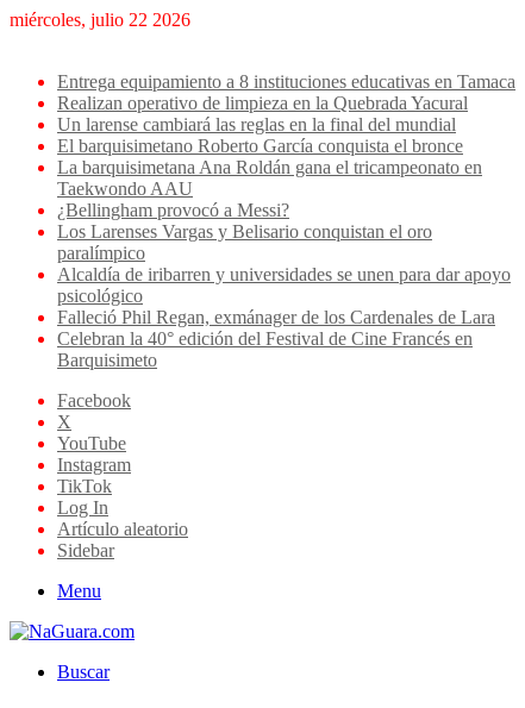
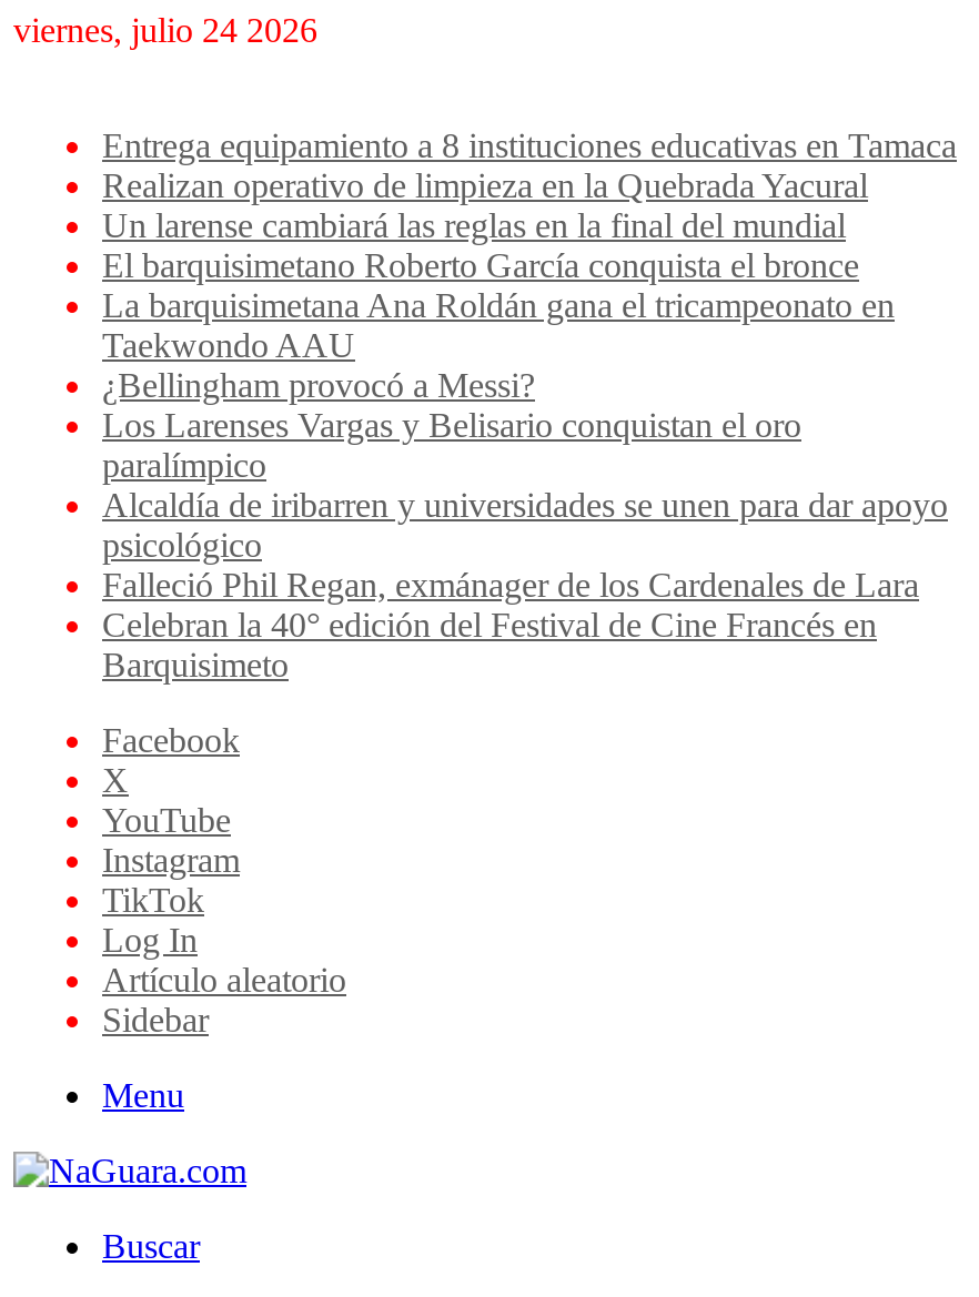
[10,10,190,30] miércoles, julio 22 2026 -> [13,11,317,49] viernes, julio 24 2026

